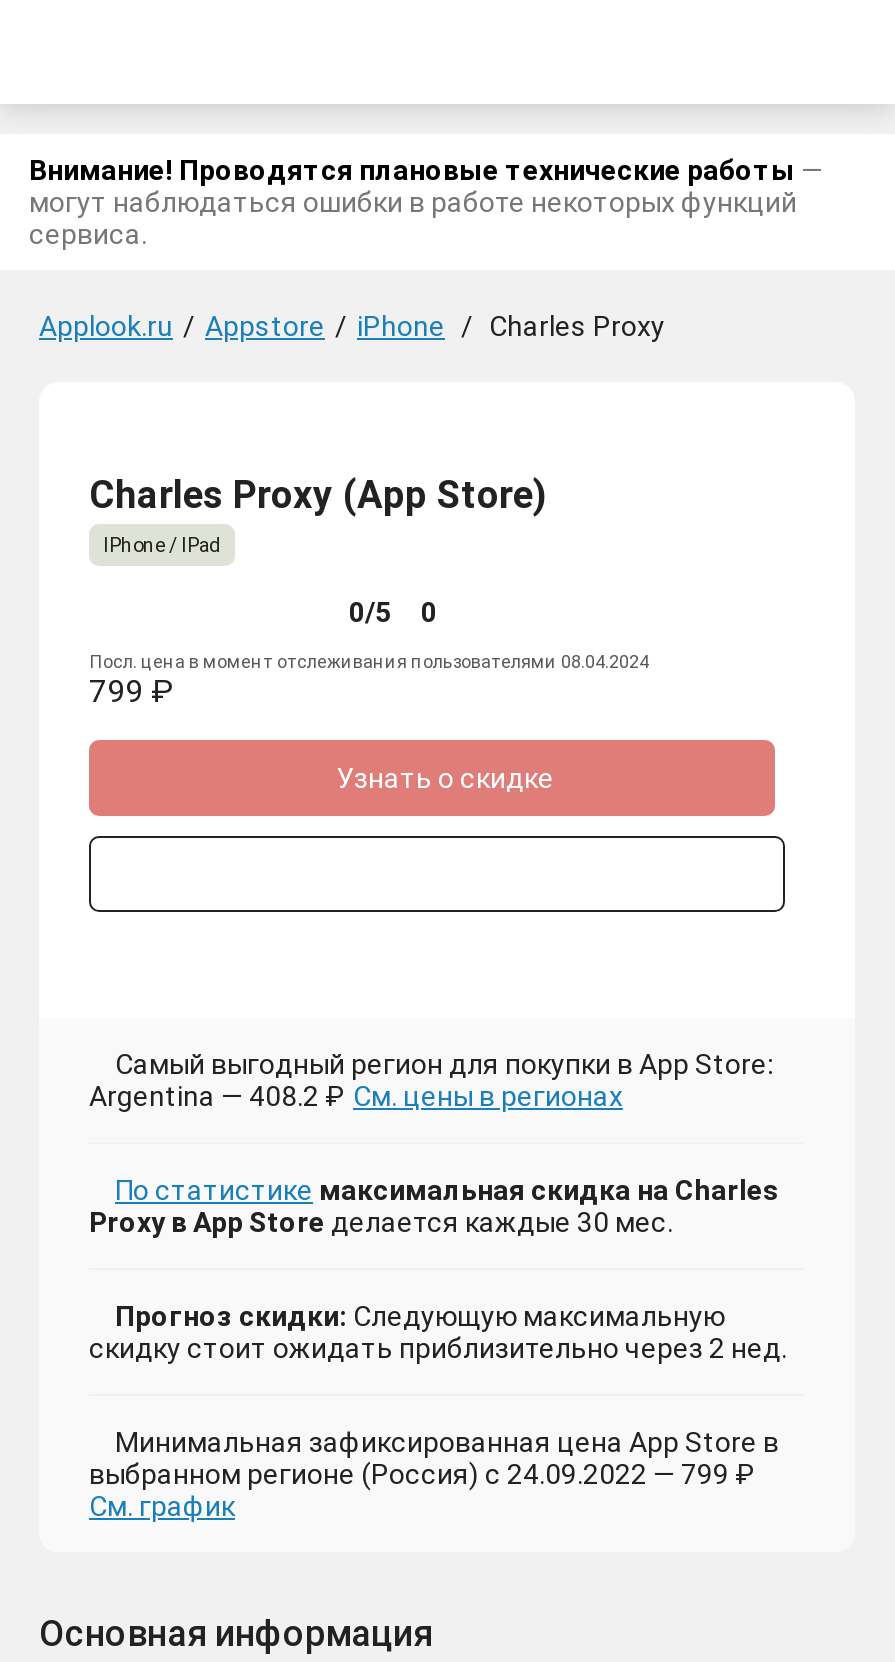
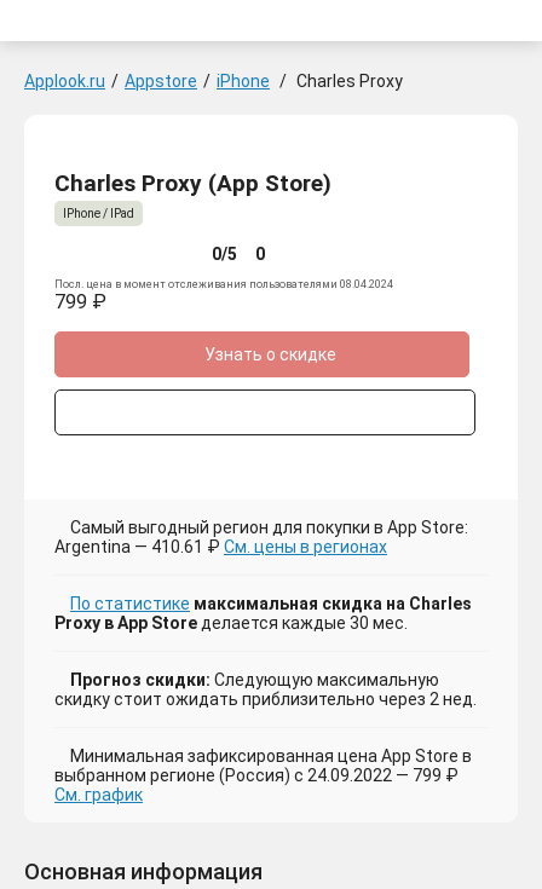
[29,154,823,250] Внимание! Проводятся плановые технические работы — | могут наблюдаться ошибки в работе некоторых функций | сервиса. -> none
[89,1080,623,1112] Argentina — 408.2 ₽ См. цены в регионах -> [54,537,387,557] Argentina — 410.61 ₽ См. цены в регионах

